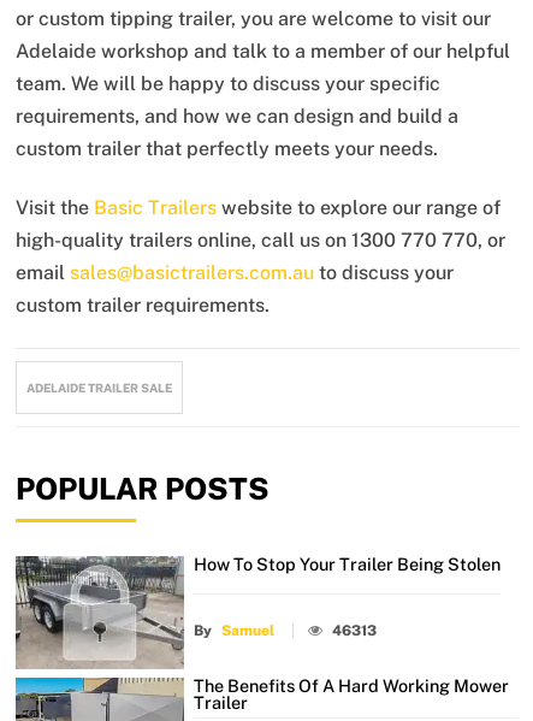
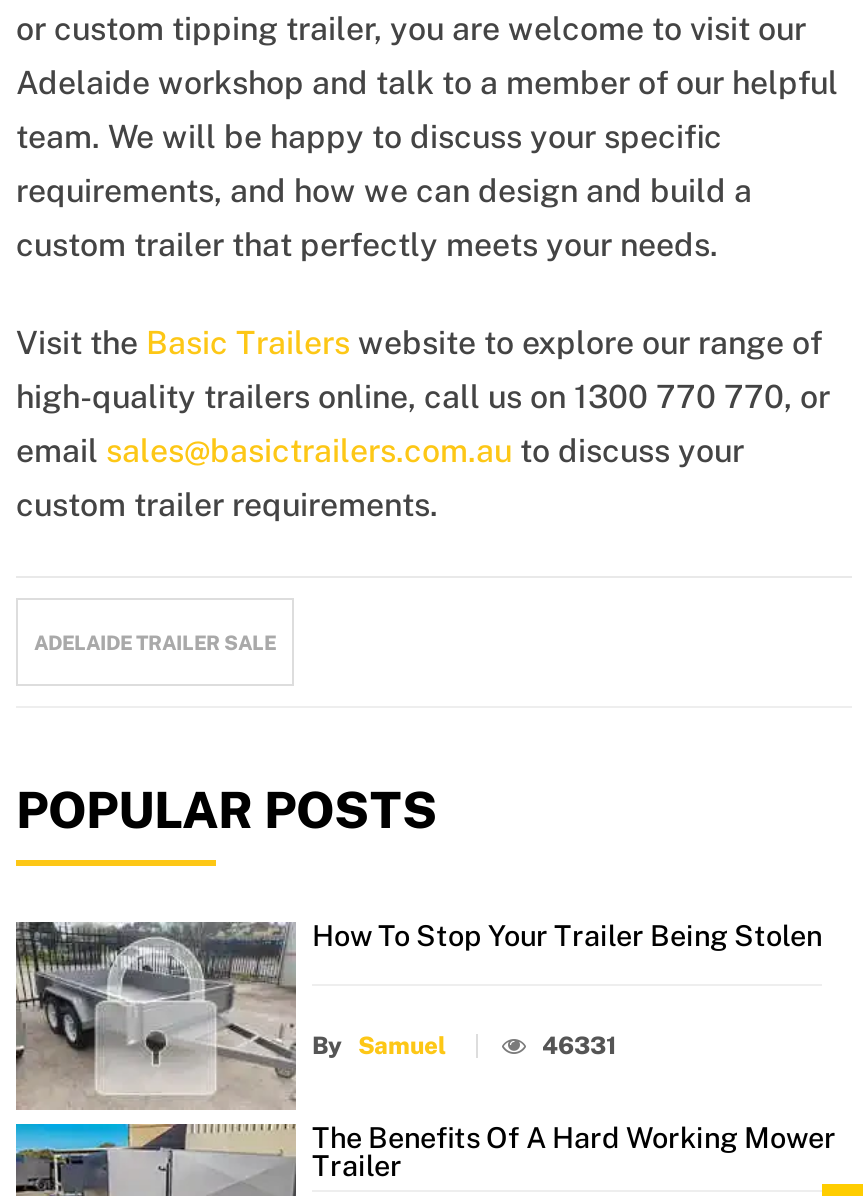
[328,623,377,639] 46313 -> [536,1032,616,1060] 46331

